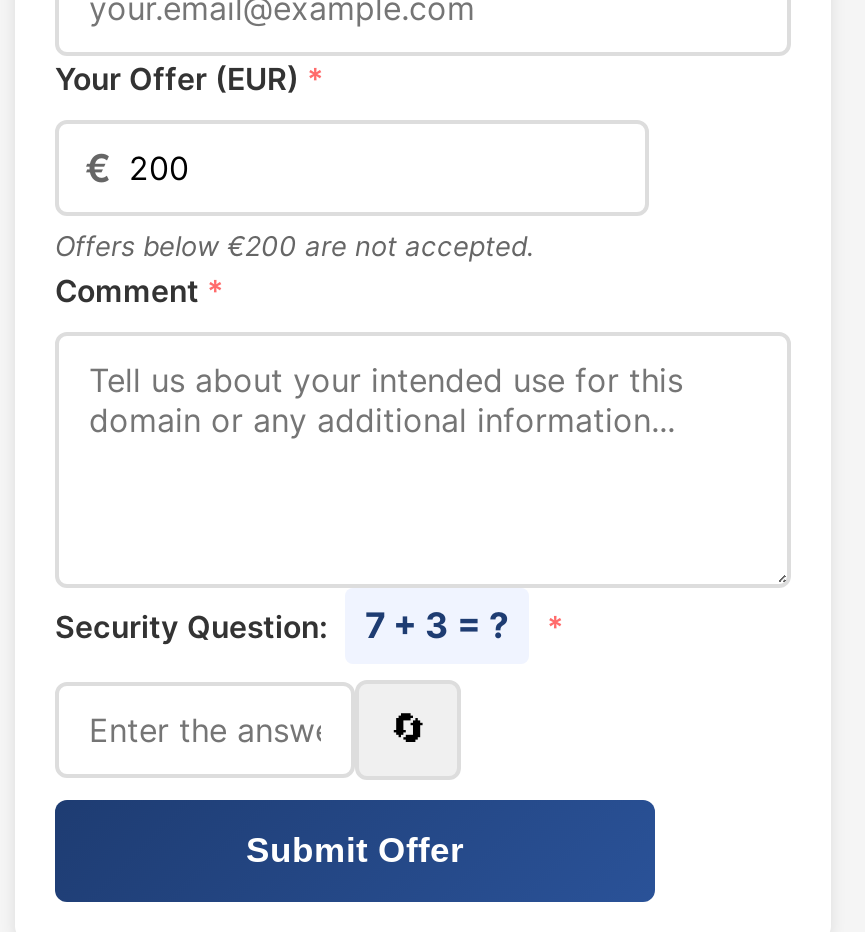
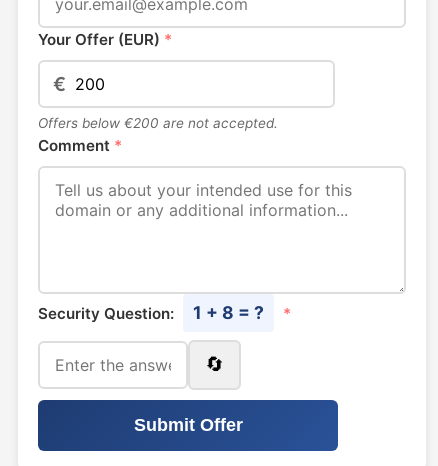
[365,604,509,646] 7 + 3 = ? -> [193,302,264,323] 1 + 8 = ?

